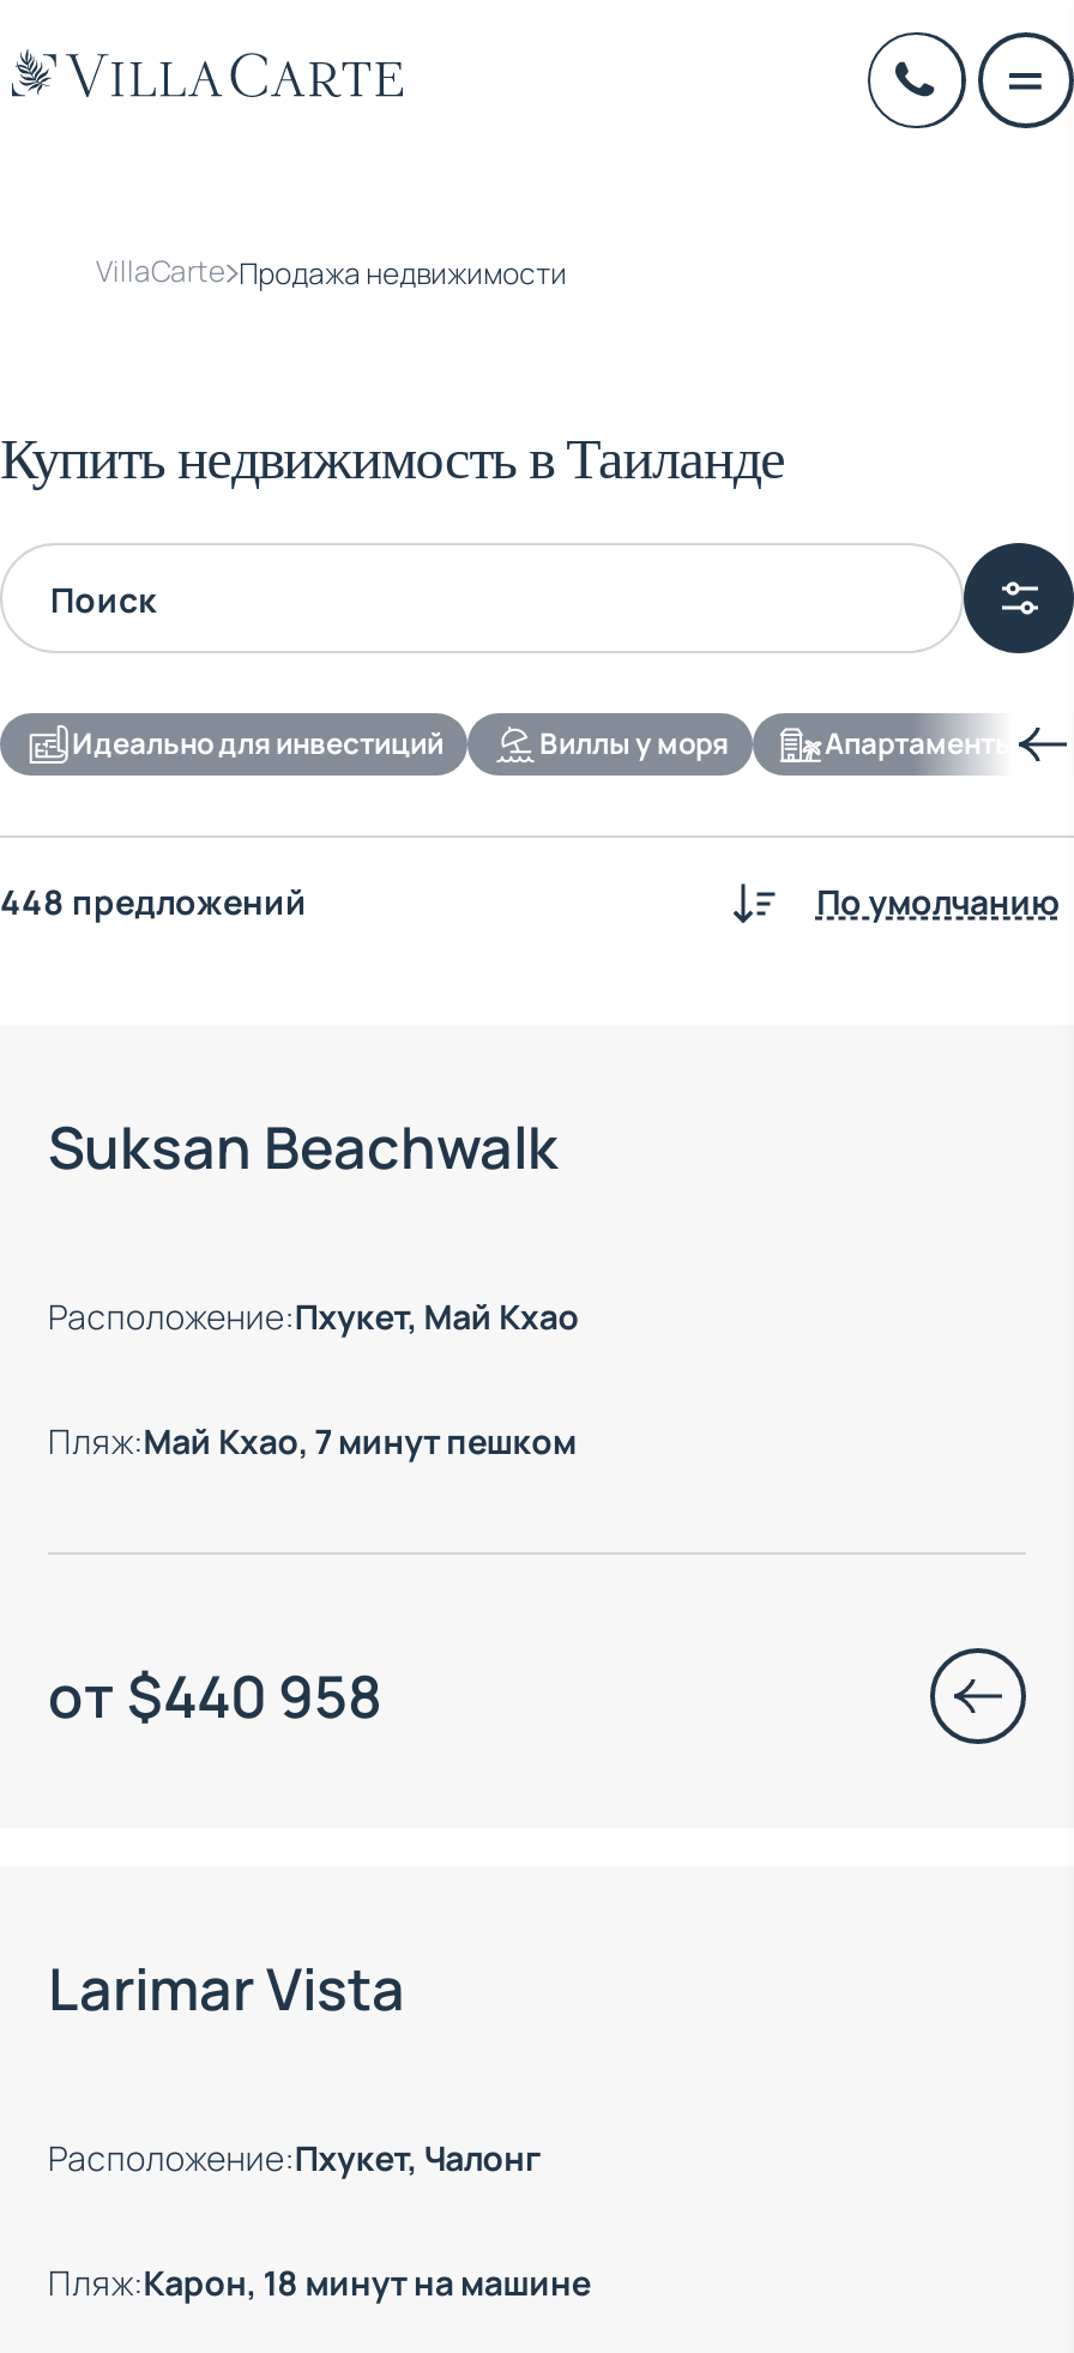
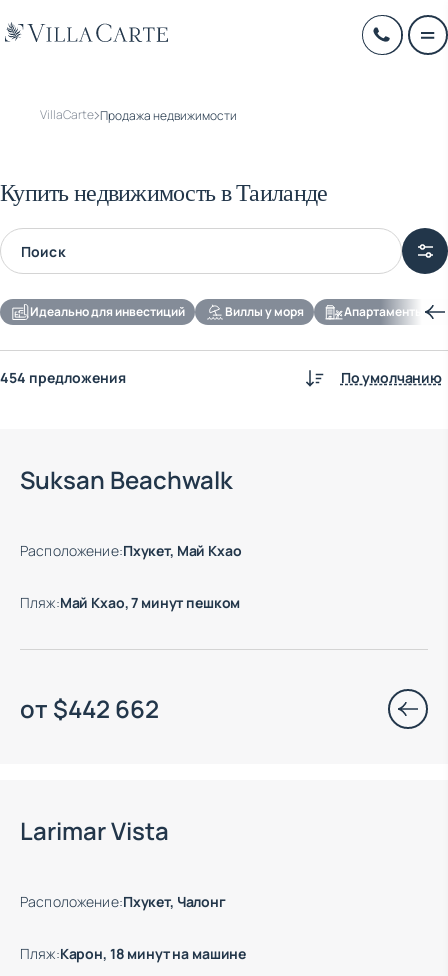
[0,879,307,925] 448 предложений -> [0,368,126,387] 454 предложения
[48,1655,381,1734] от $440 958 -> [20,692,159,725] от $442 662

